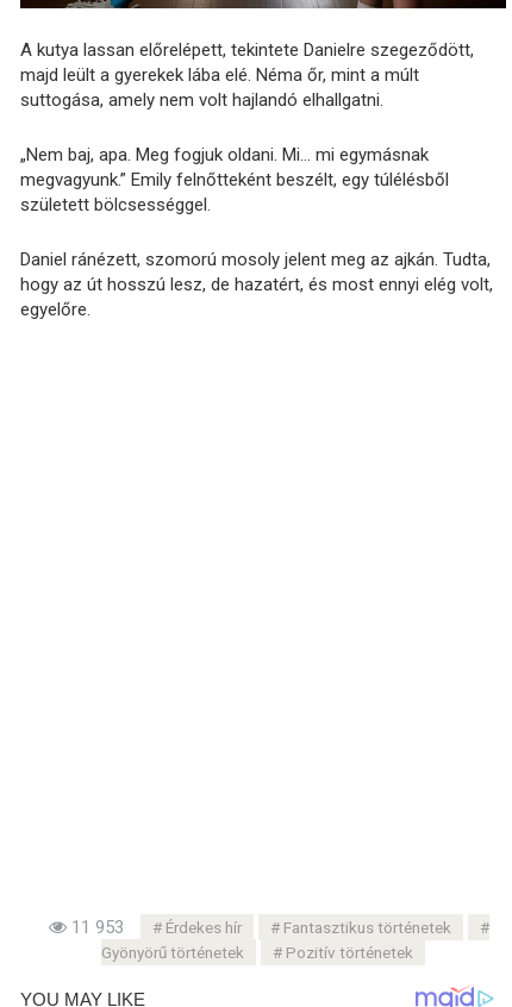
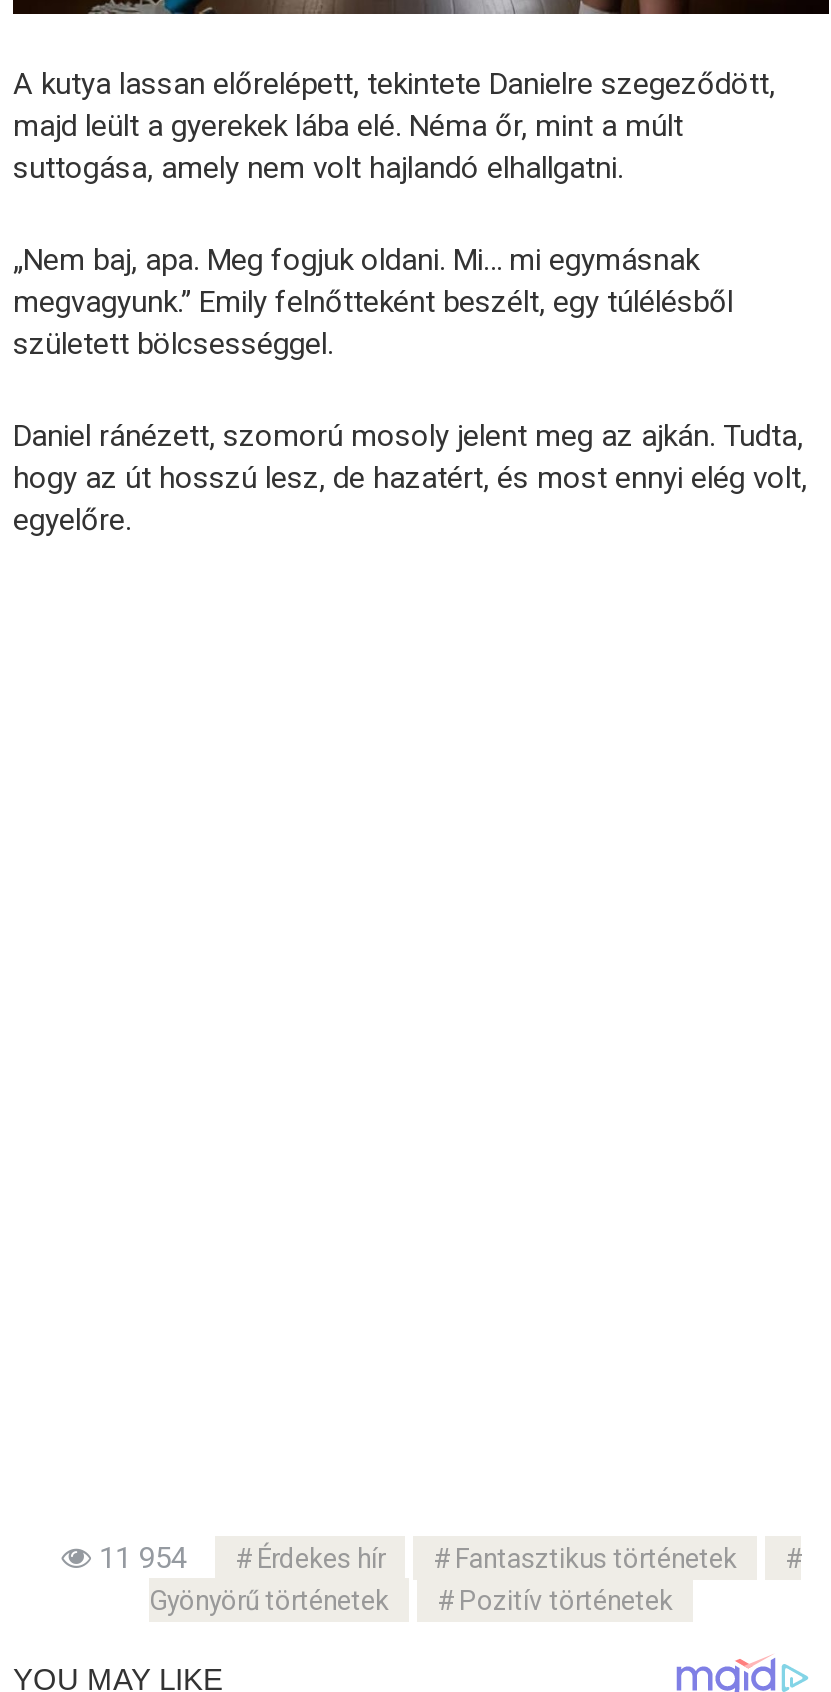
[67,917,124,938] 11 953 -> [91,1540,187,1576] 11 954

